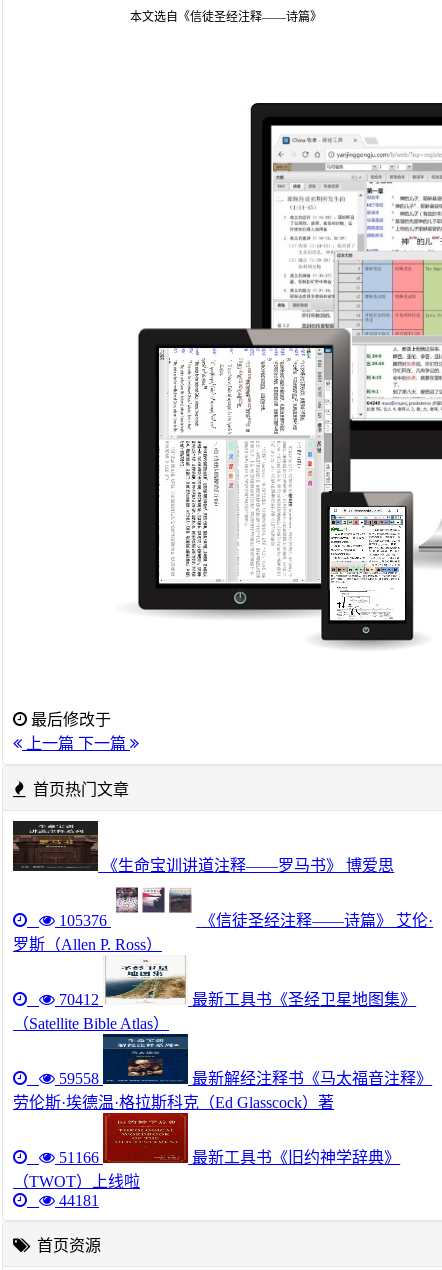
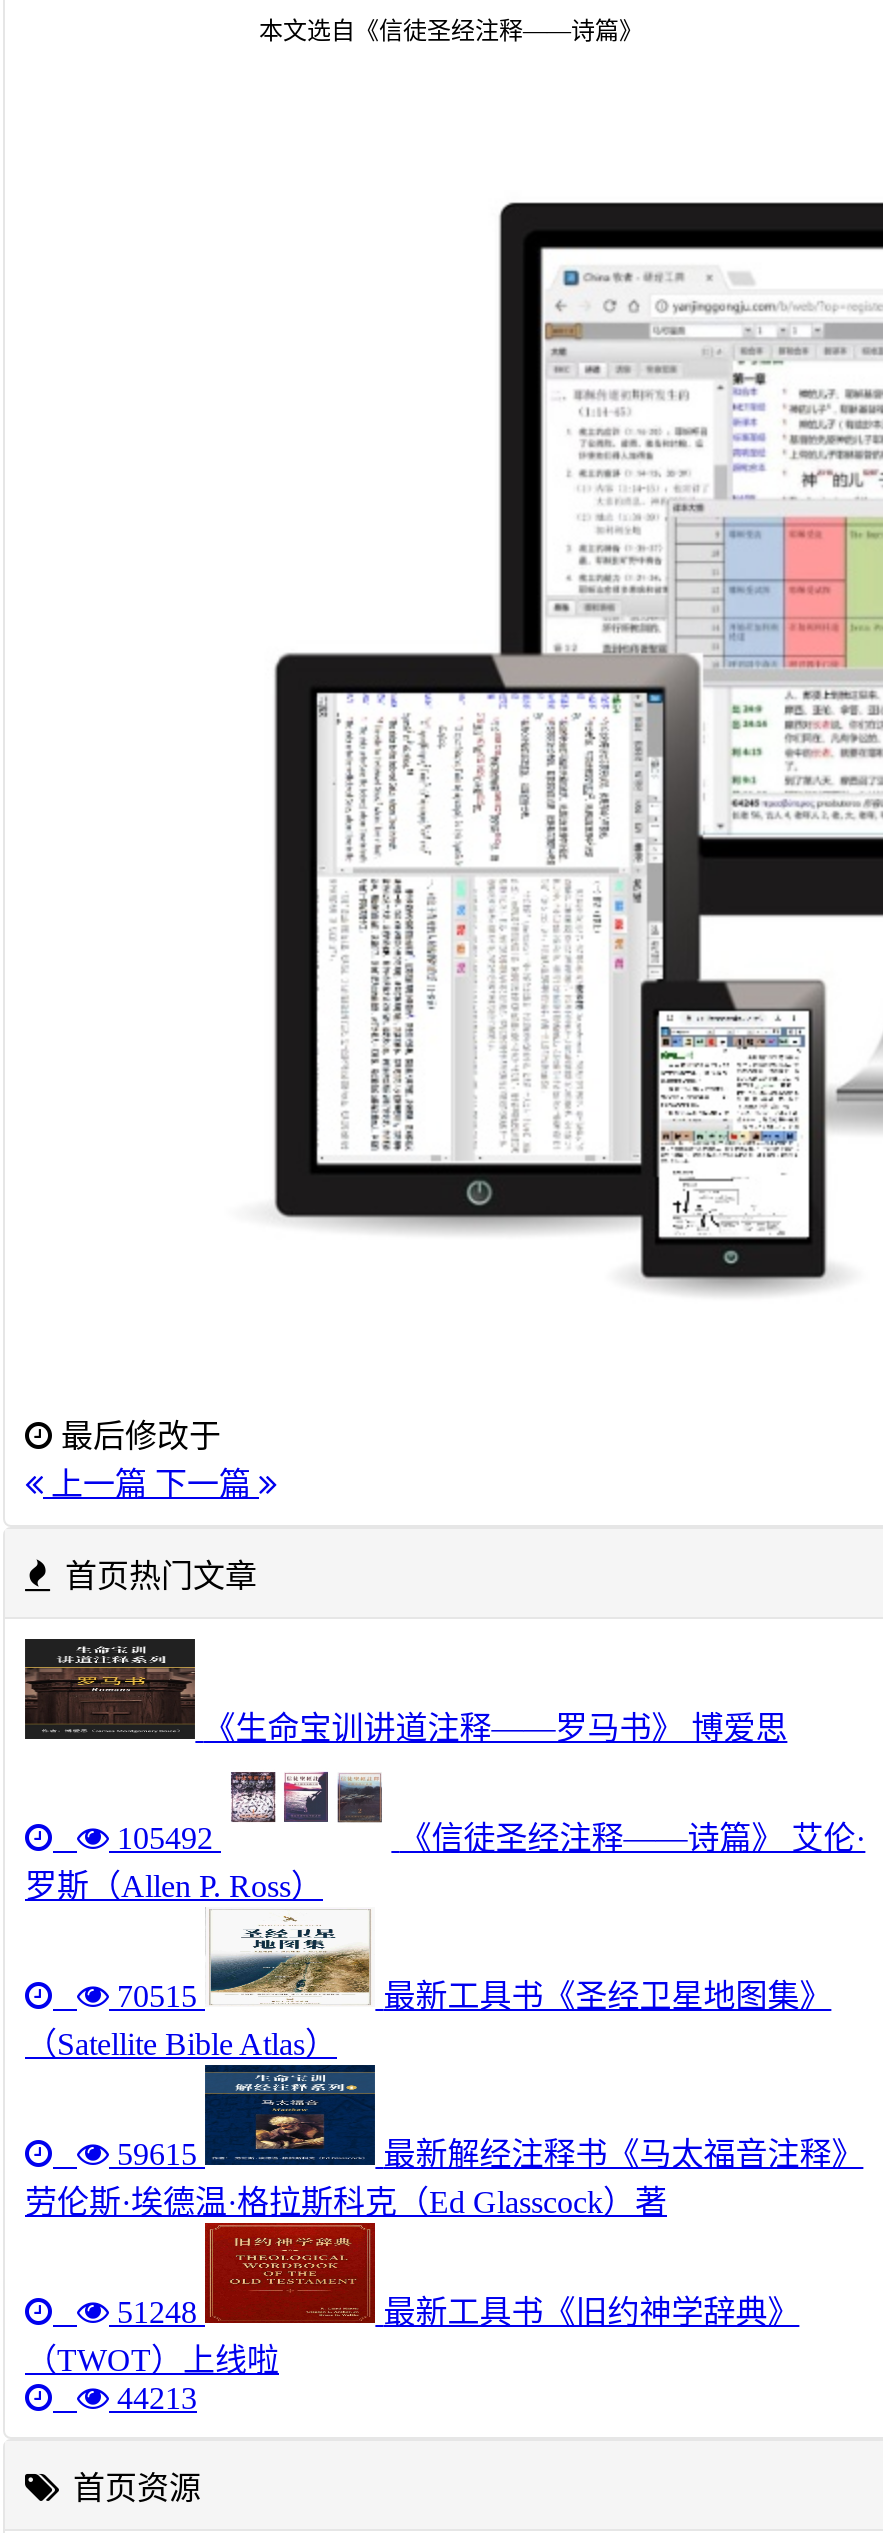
[55,912,107,929] 105376 -> [109,1821,213,1855] 105492
[55,991,99,1008] 70412 -> [109,1979,197,2013] 70515
[55,1070,99,1087] 59558 -> [109,2137,197,2171] 59615
[55,1149,99,1166] 51166 -> [109,2295,197,2329] 51248
[55,1192,99,1209] 44181 -> [109,2381,197,2415] 44213

